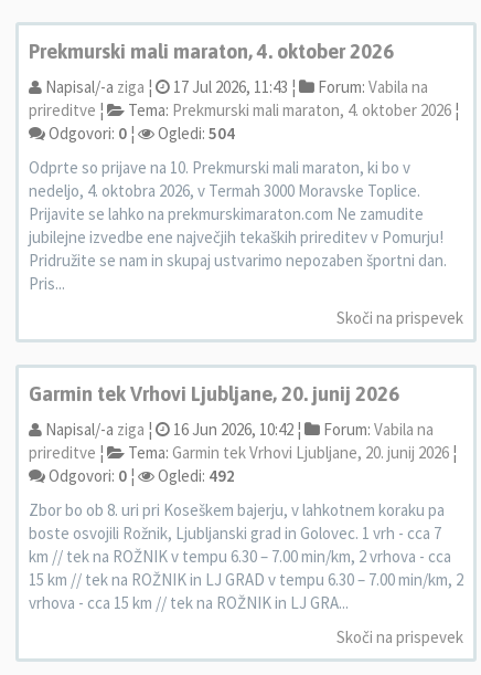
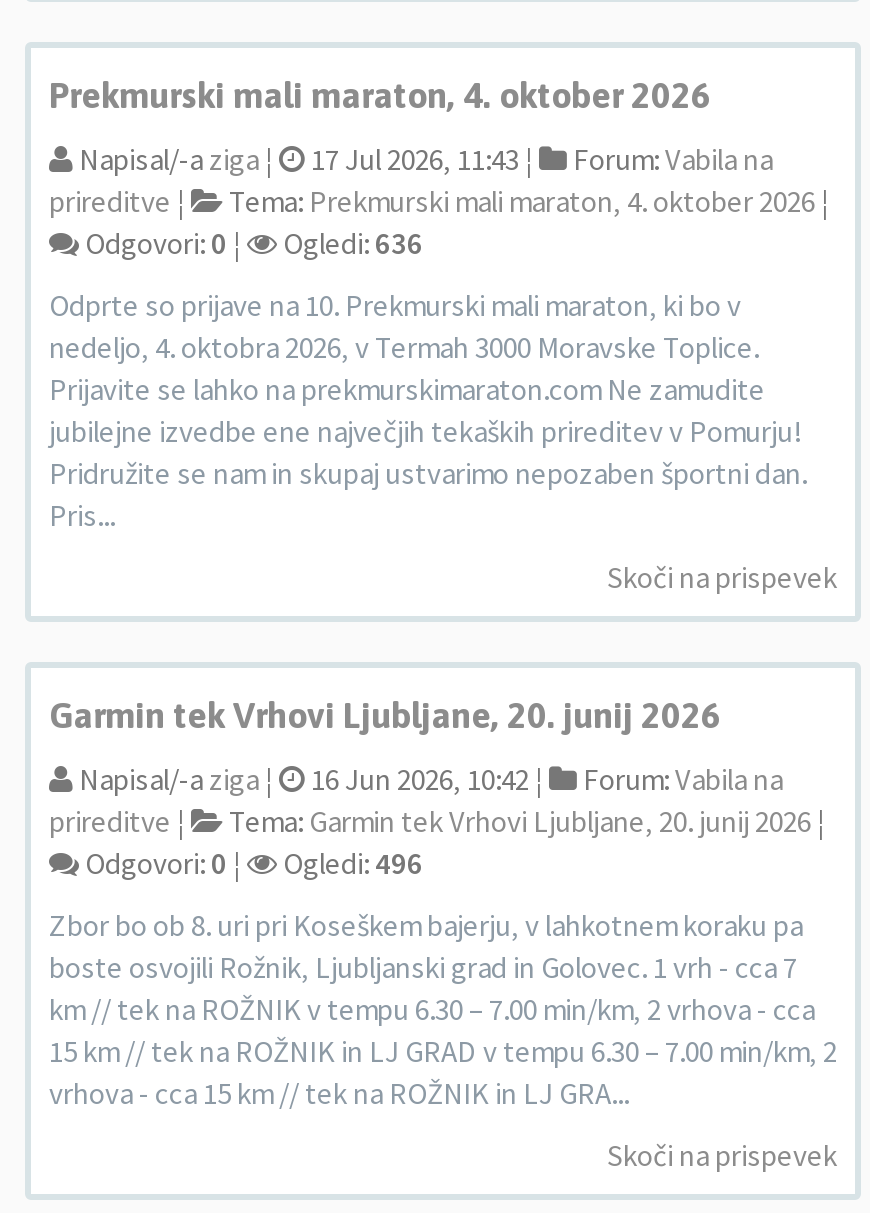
[45,123,235,144] Odgovori: 0 ¦ Ogledi: 504 -> [79,224,423,262] Odgovori: 0 ¦ Ogledi: 636
[45,465,235,486] Odgovori: 0 ¦ Ogledi: 492 -> [79,844,423,882] Odgovori: 0 ¦ Ogledi: 496

